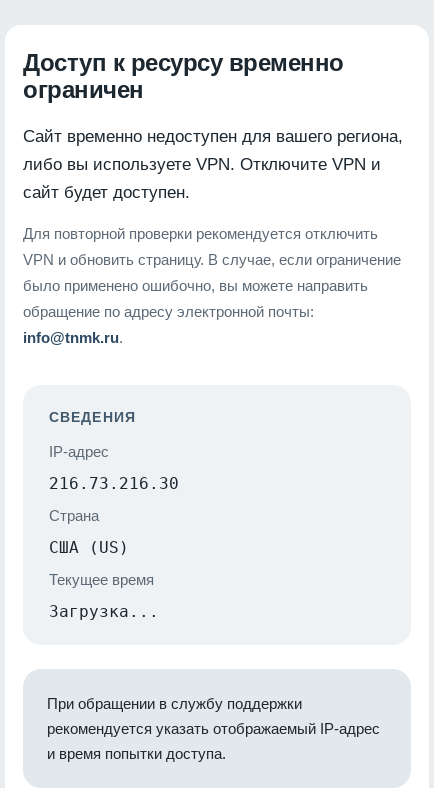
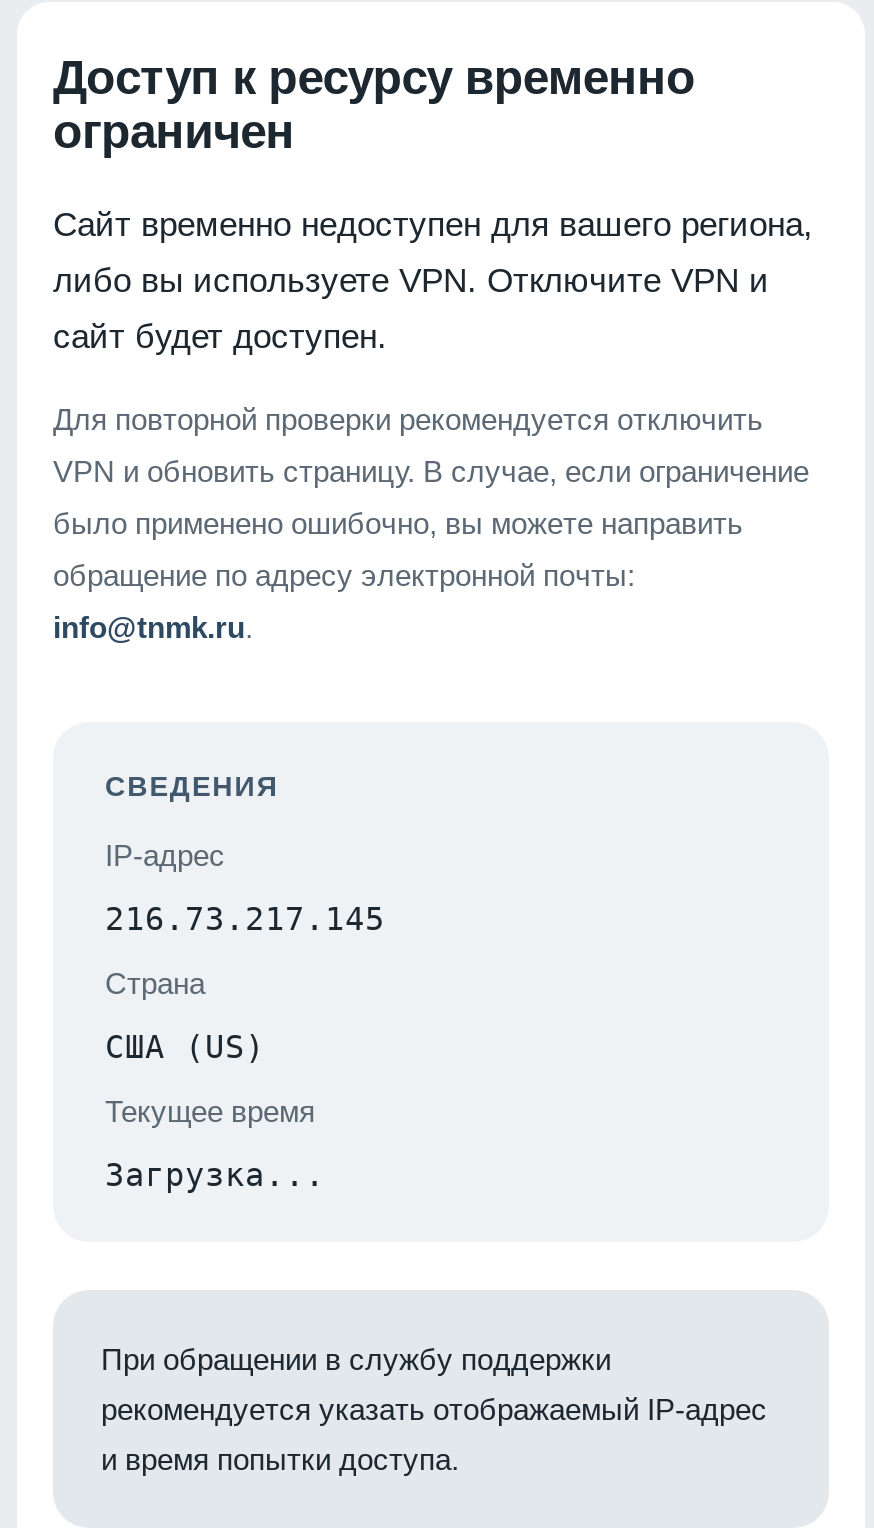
[49,473,179,492] 216.73.216.30 -> [105,899,385,937] 216.73.217.145

